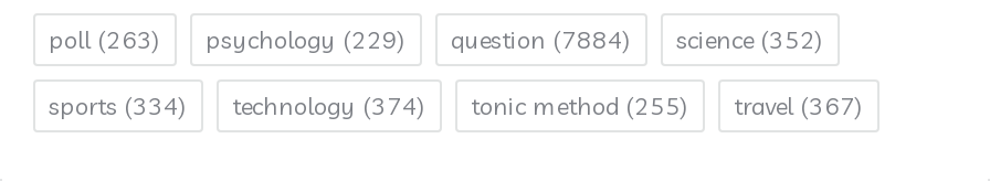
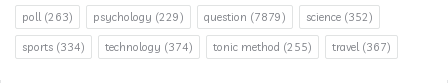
[49,24,824,55] poll (263) psychology (229) question (7884) science (352) -> [22,10,373,24] poll (263) psychology (229) question (7879) science (352)

